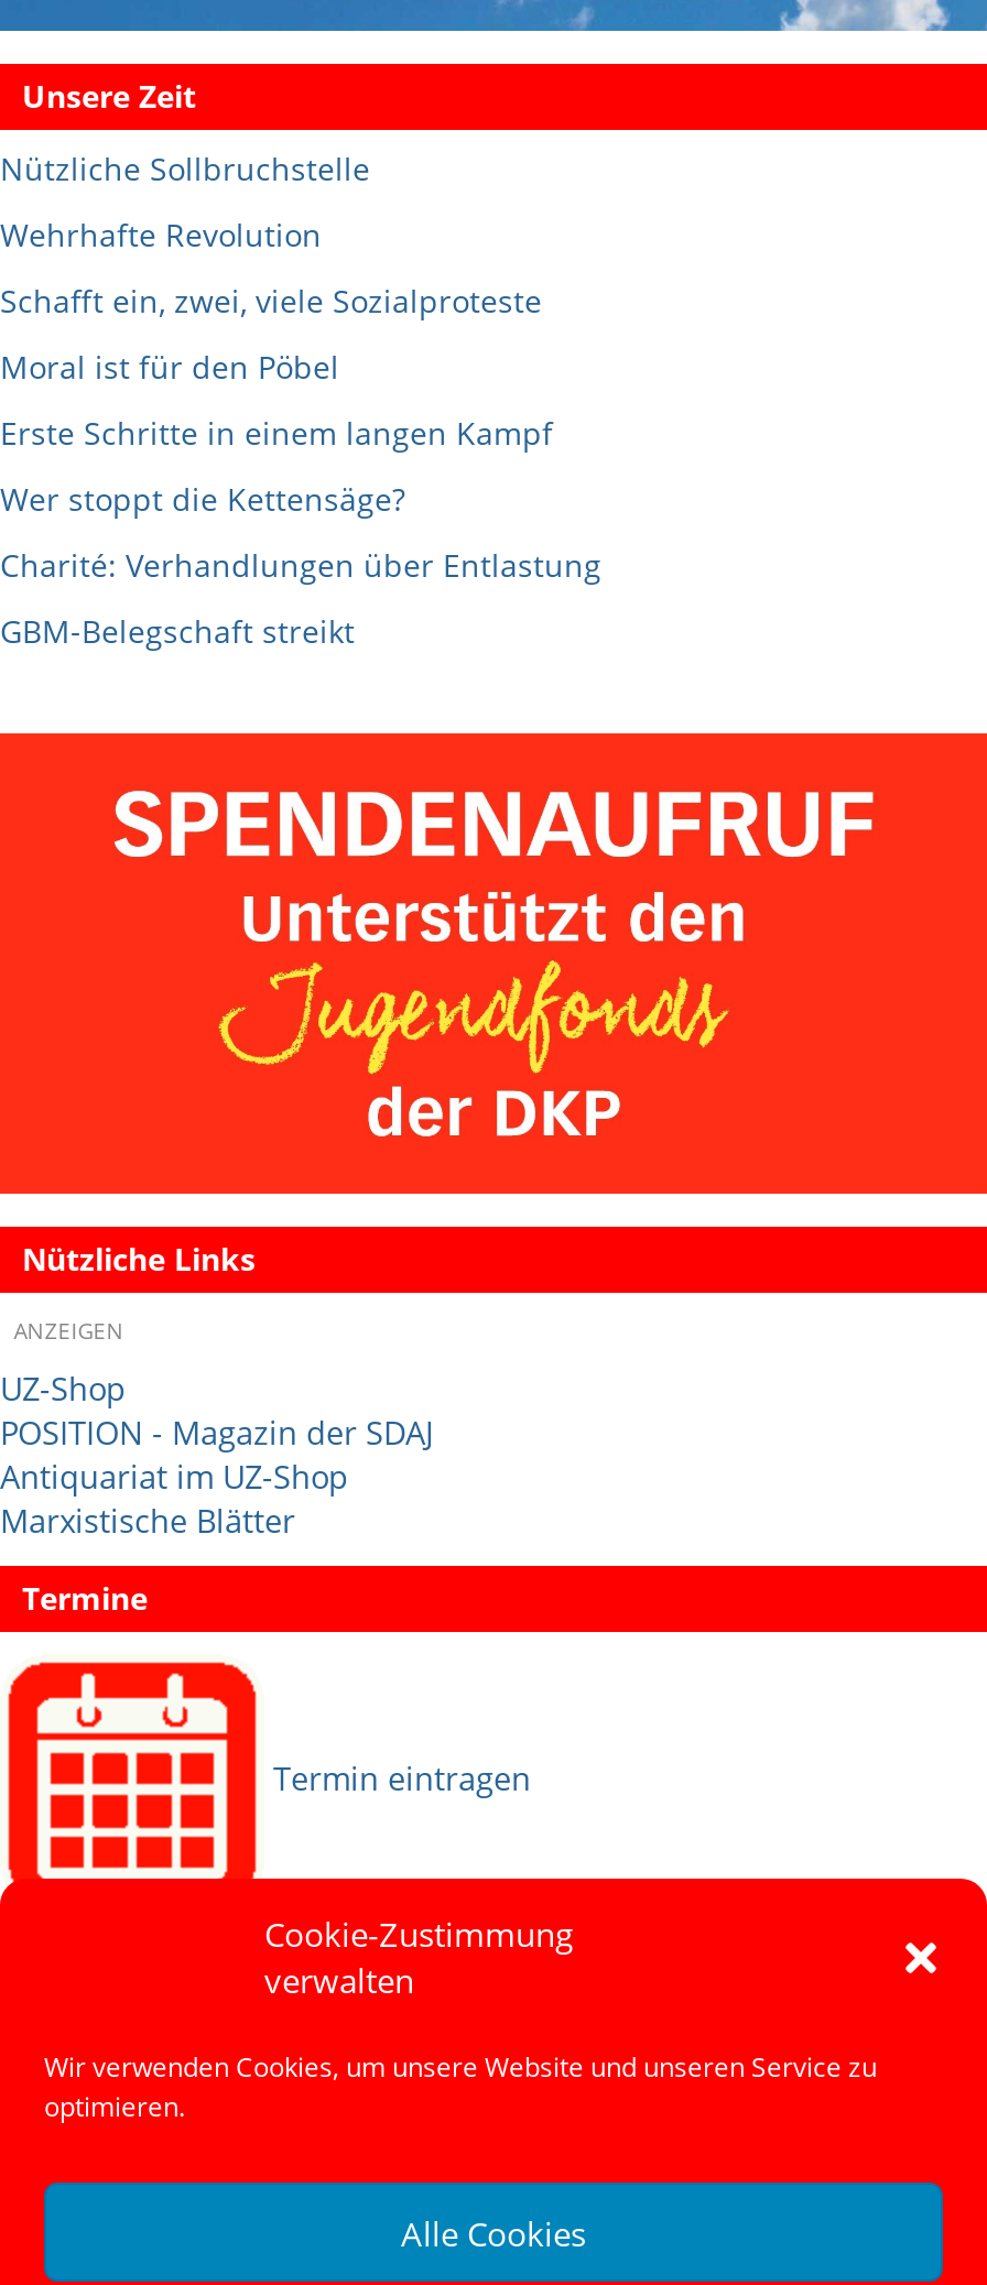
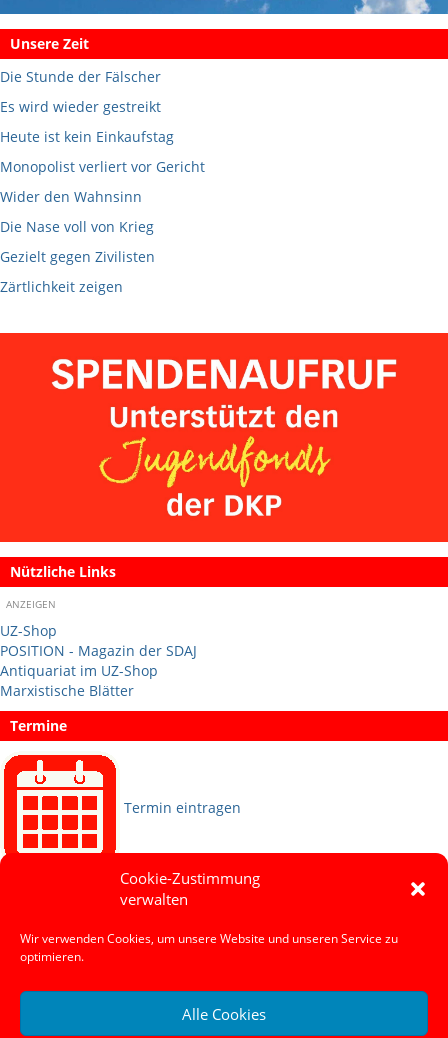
[0,147,370,189] Nützliche Sollbruchstelle -> [0,67,161,86] Die Stunde der Fälscher
[0,213,322,255] Wehrhafte Revolution -> [0,97,161,116] Es wird wieder gestreikt
[0,279,542,321] Schafft ein, zwei, viele Sozialproteste -> [0,127,174,146] Heute ist kein Einkaufstag
[0,345,339,387] Moral ist für den Pöbel -> [0,157,205,176] Monopolist verliert vor Gericht
[0,411,553,453] Erste Schritte in einem langen Kampf -> [0,187,142,206] Wider den Wahnsinn
[0,477,405,519] Wer stoppt die Kettensäge? -> [0,217,154,236] Die Nase voll von Krieg
[0,543,601,585] Charité: Verhandlungen über Entlastung -> [0,247,155,266] Gezielt gegen Zivilisten
[0,609,355,651] GBM-Belegschaft streikt -> [0,277,123,296] Zärtlichkeit zeigen

